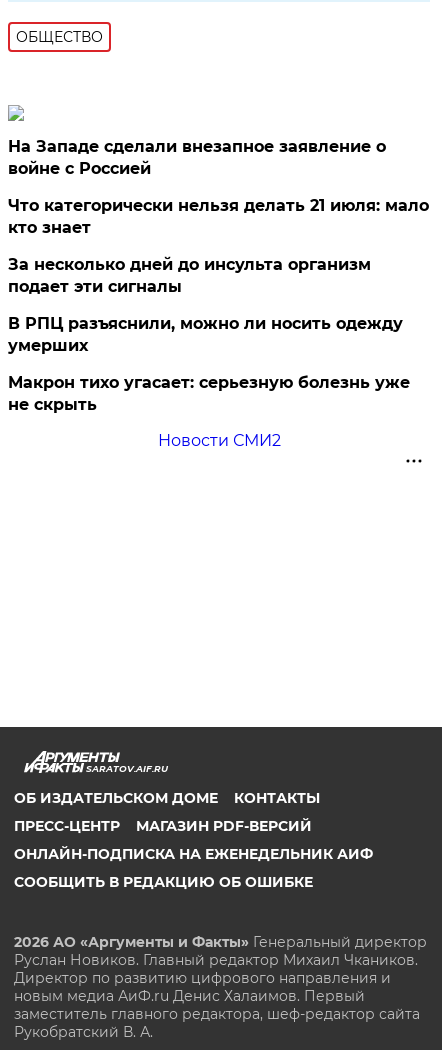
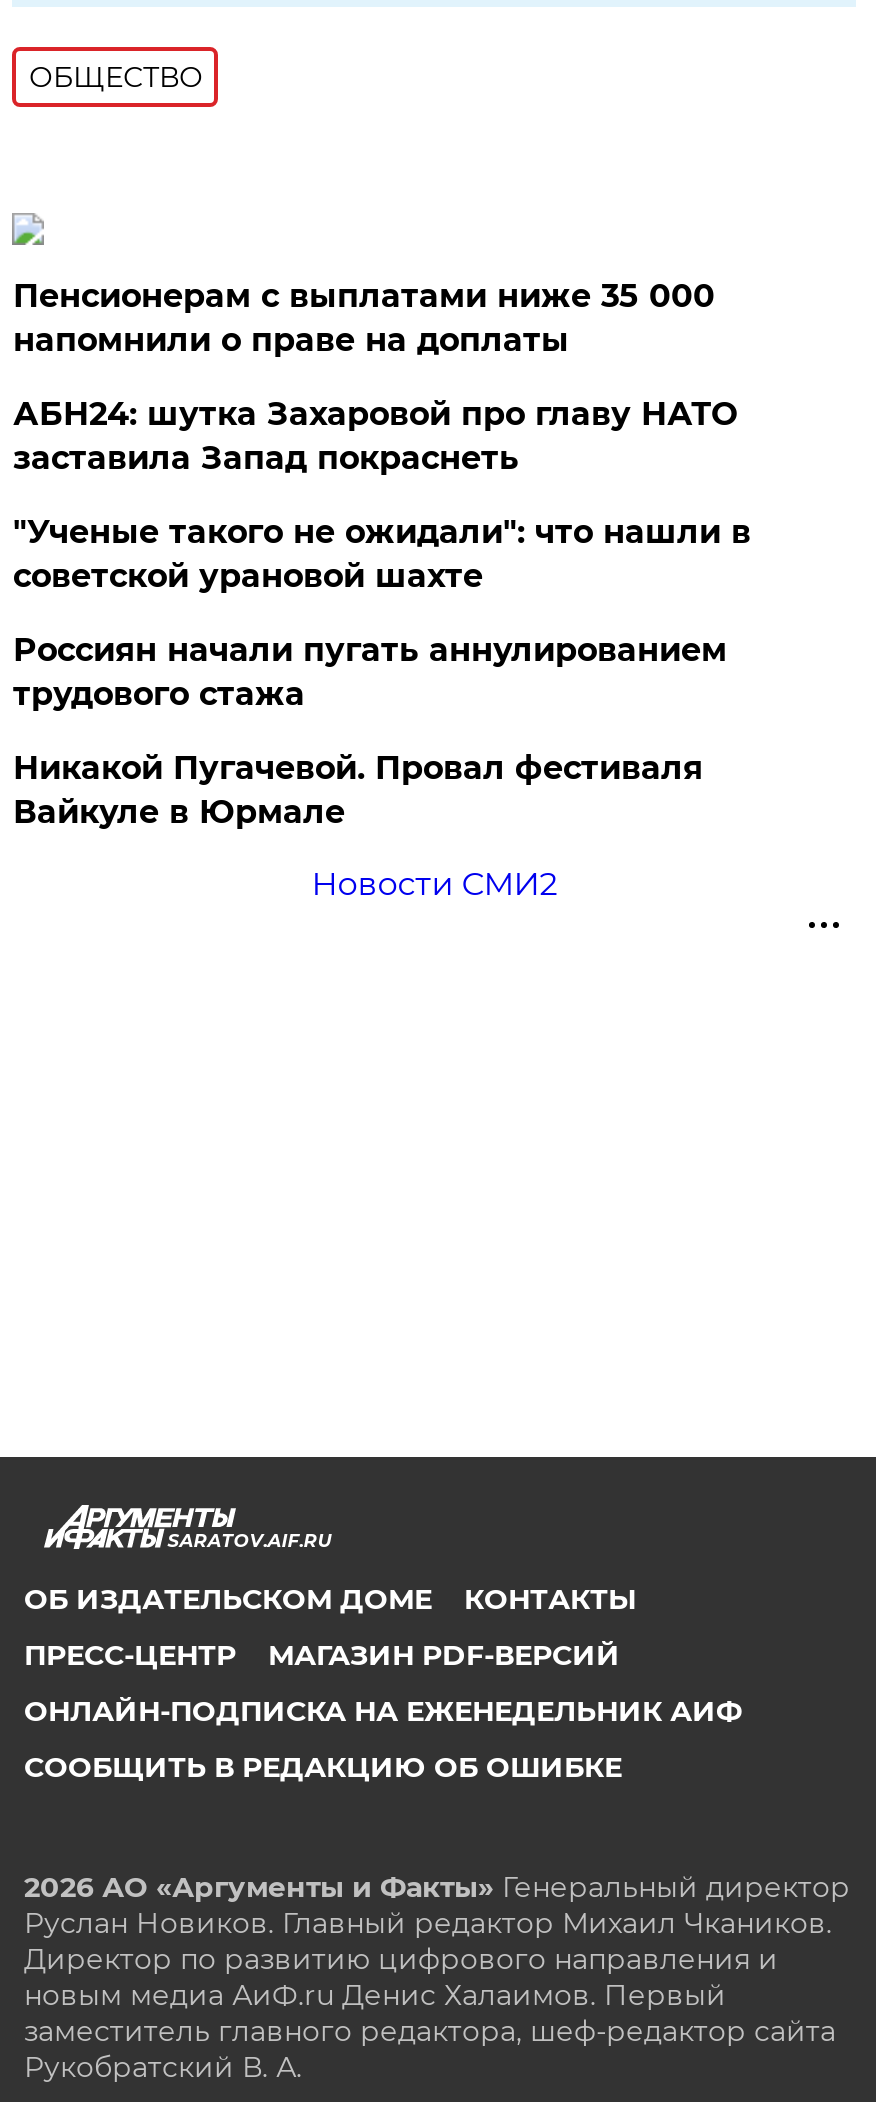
[8,137,386,178] На Западе сделали внезапное заявление о | войне с Россией -> [13,278,715,360] Пенсионерам с выплатами ниже 35 000 | напомнили о праве на доплаты
[8,196,429,237] Что категорически нельзя делать 21 июля: мало | кто знает -> [13,396,737,478] АБН24: шутка Захаровой про главу НАТО | заставила Запад покраснеть
[8,255,371,296] За несколько дней до инсульта организм | подает эти сигналы -> [13,514,751,596] "Ученые такого не ожидали": что нашли в | советской урановой шахте
[8,314,403,355] В РПЦ разъяснили, можно ли носить одежду | умерших -> [13,632,727,714] Россиян начали пугать аннулированием | трудового стажа
[8,373,410,414] Макрон тихо угасает: серьезную болезнь уже | не скрыть -> [13,750,703,832] Никакой Пугачевой. Провал фестиваля | Вайкуле в Юрмале

